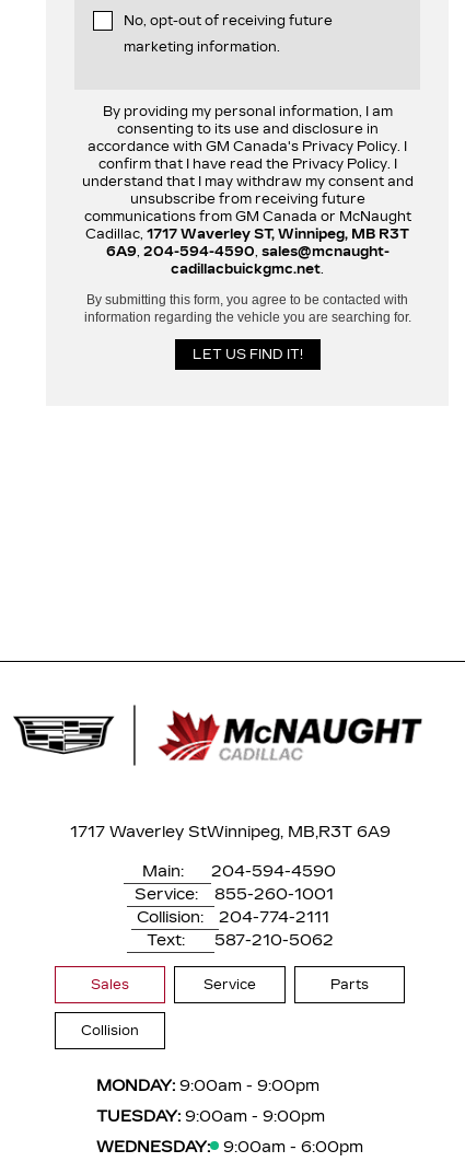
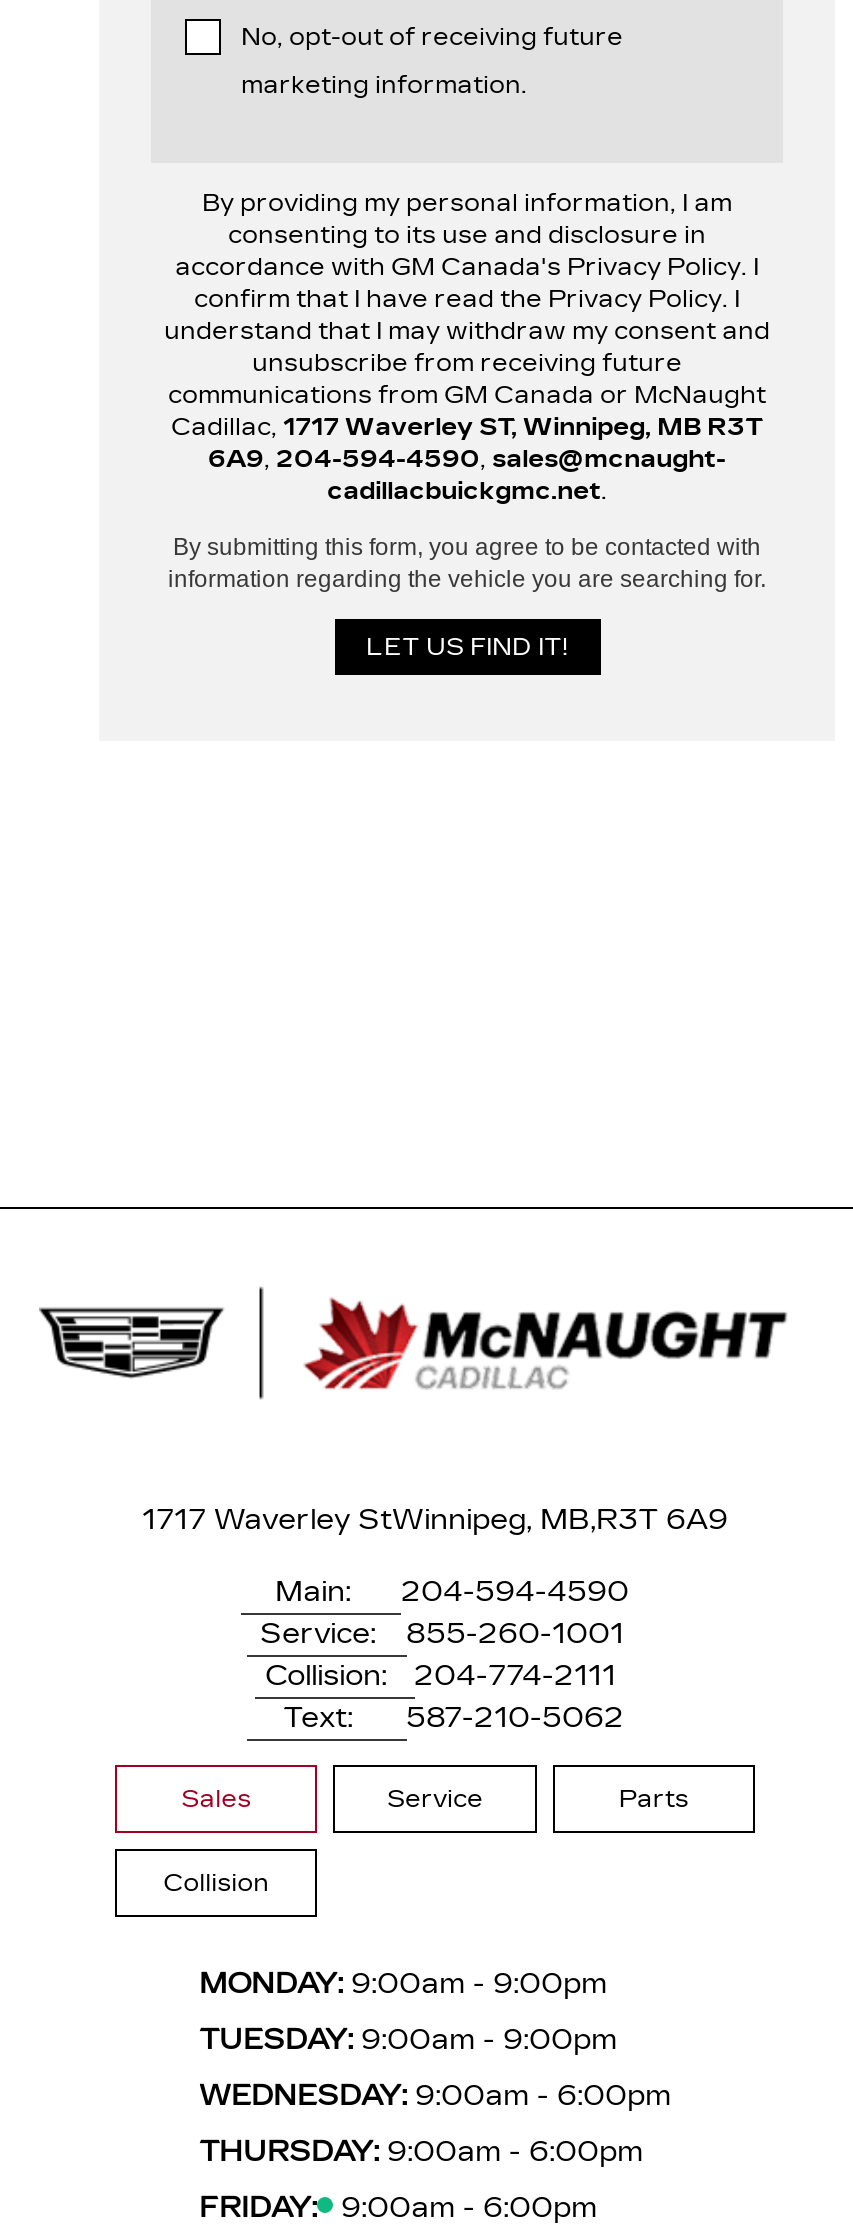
[96,1138,210,1156] WEDNESDAY: -> [199,2079,671,2225] WEDNESDAY: 9:00am - 6:00pm | THURSDAY: 9:00am - 6:00pm | FRIDAY:

